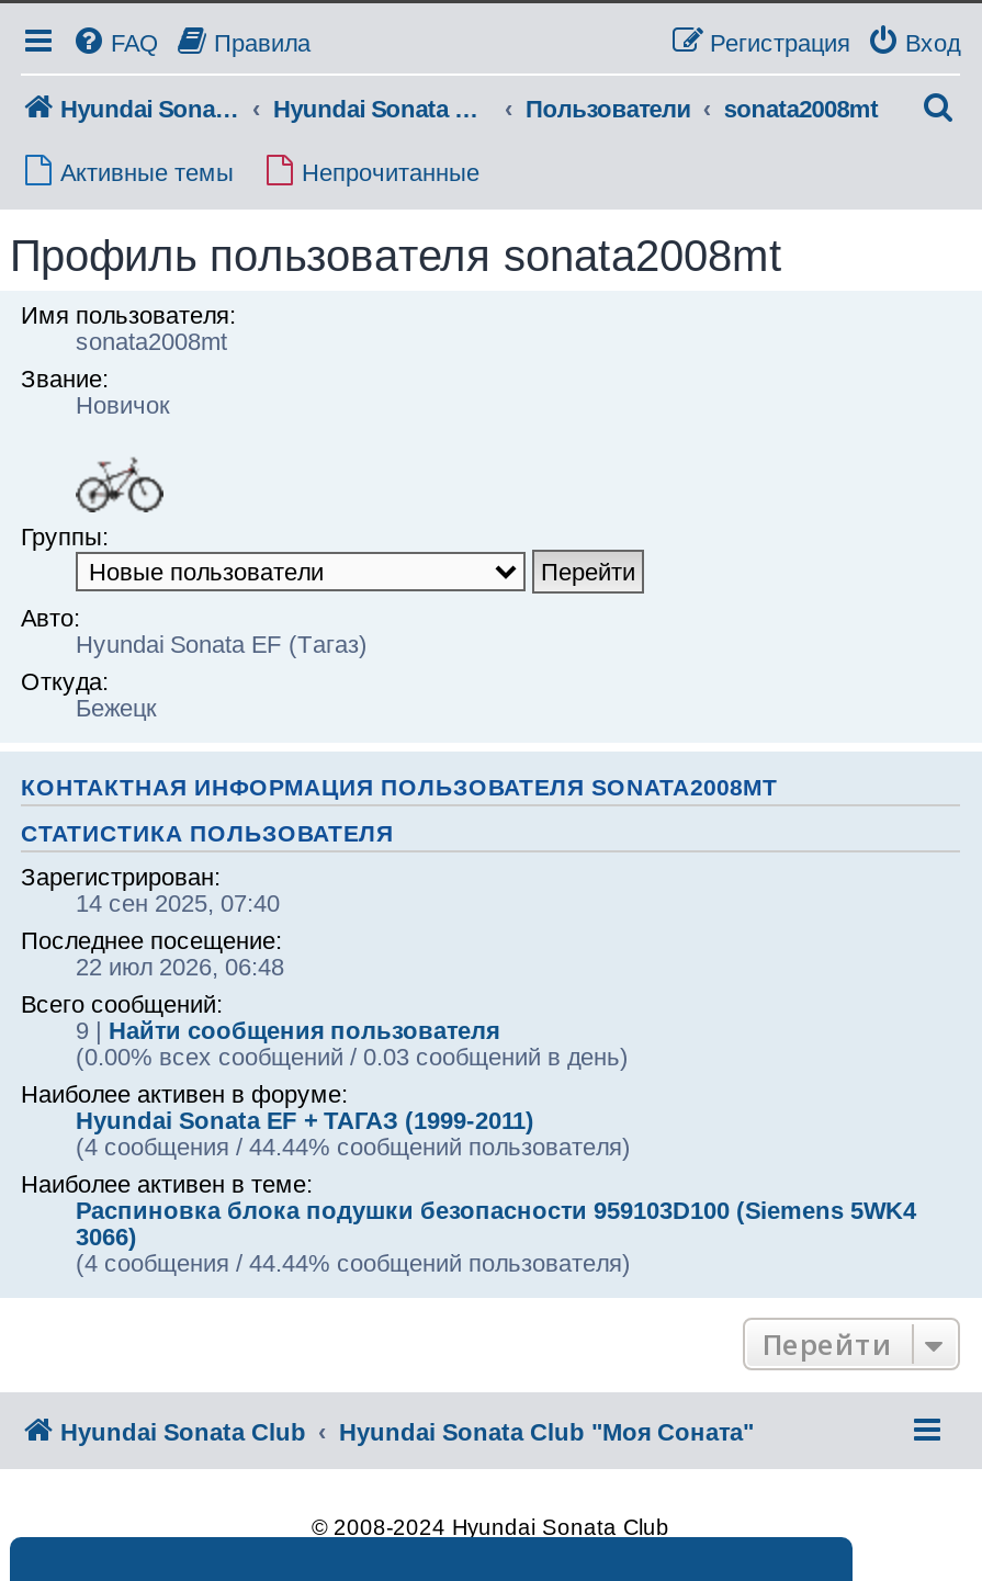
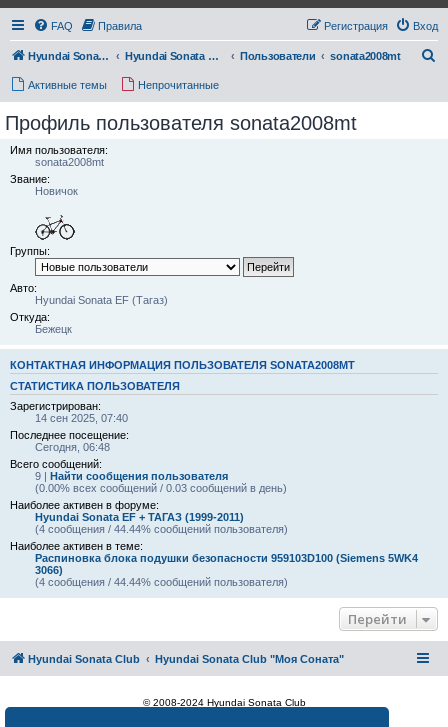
[76,953,284,979] 22 июл 2026, 06:48 -> [35,441,110,453] Сегодня, 06:48

